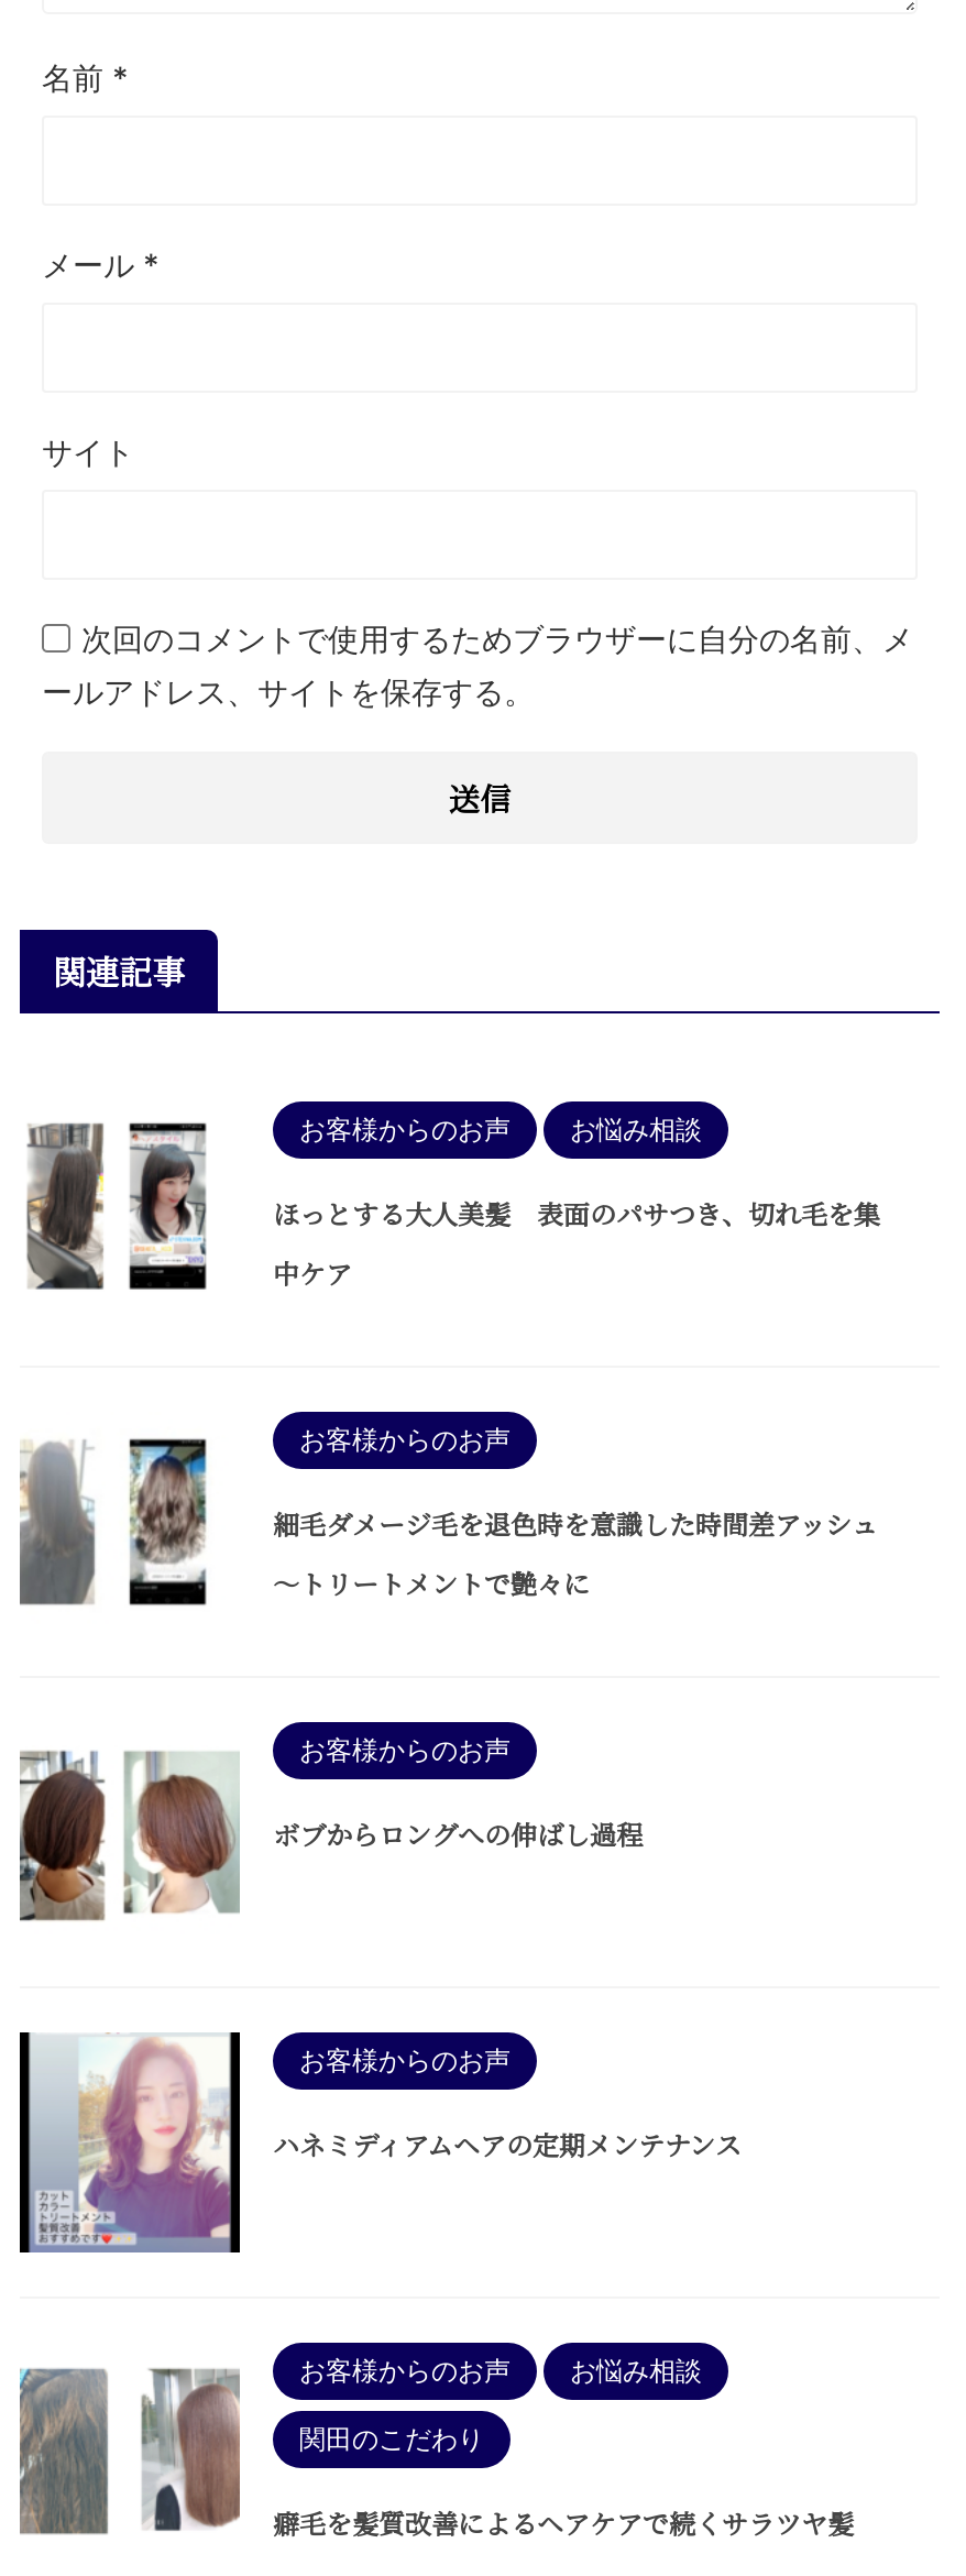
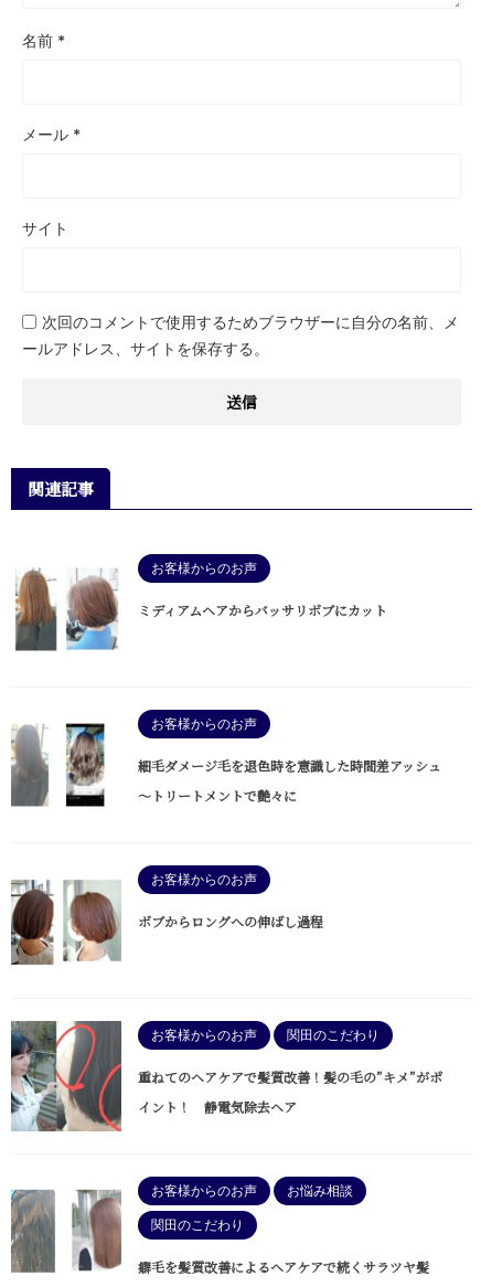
[26,1121,110,1293] [image] -> [14,565,57,651] [image]
[128,1112,880,1293] [image] | お悩み相談 | ほっとする大人美髪 表面のパサつき、切れ毛を集 | 中ケア -> [66,565,387,651] [image] | ミディアムヘアからバッサリボブにカット
[18,2032,742,2255] [image] | ハネミディアムヘアの定期メンテナンス -> [10,1020,442,1132] [image] | 関田のこだわり | 重ねてのヘアケアで髪質改善！髪の毛の”キメ”がポ | イント！ 静電気除去ヘア

